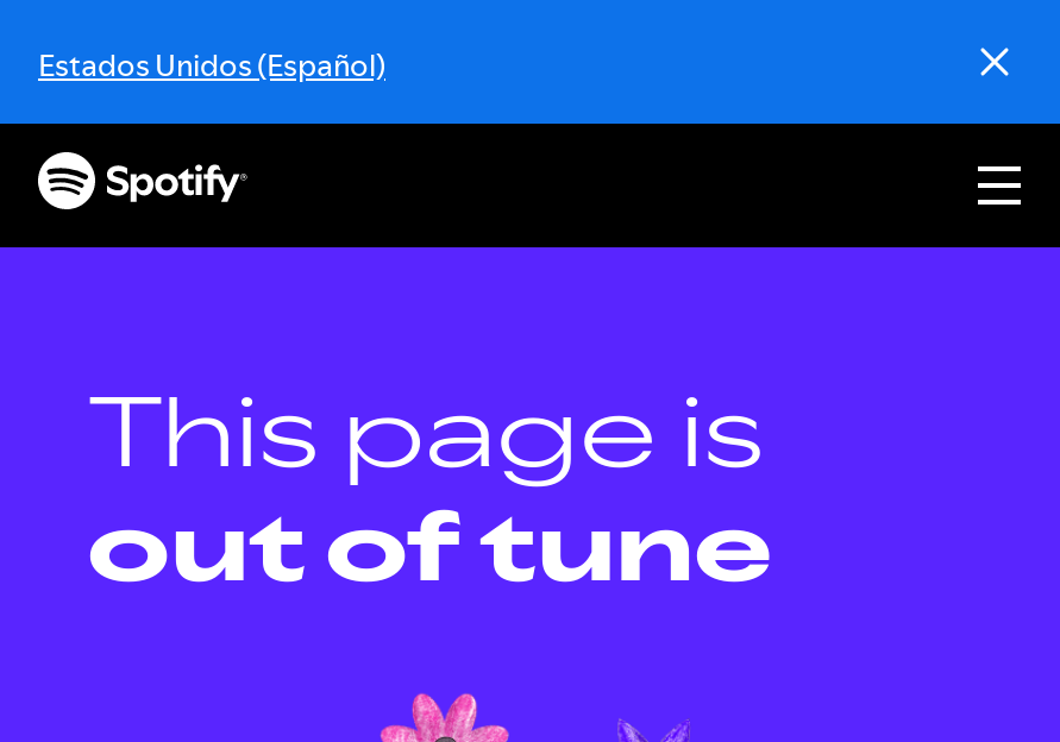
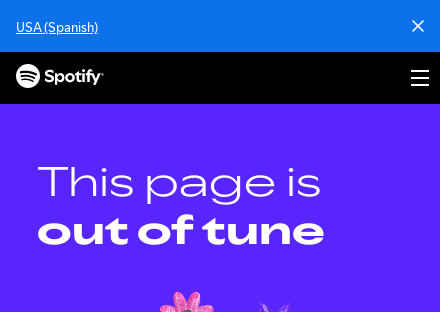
[38,43,385,86] Estados Unidos (Español) -> [16,18,98,36] USA (Spanish)

